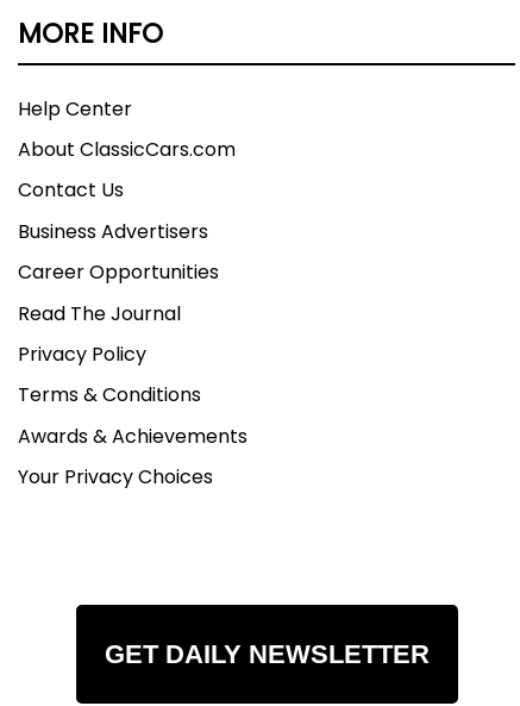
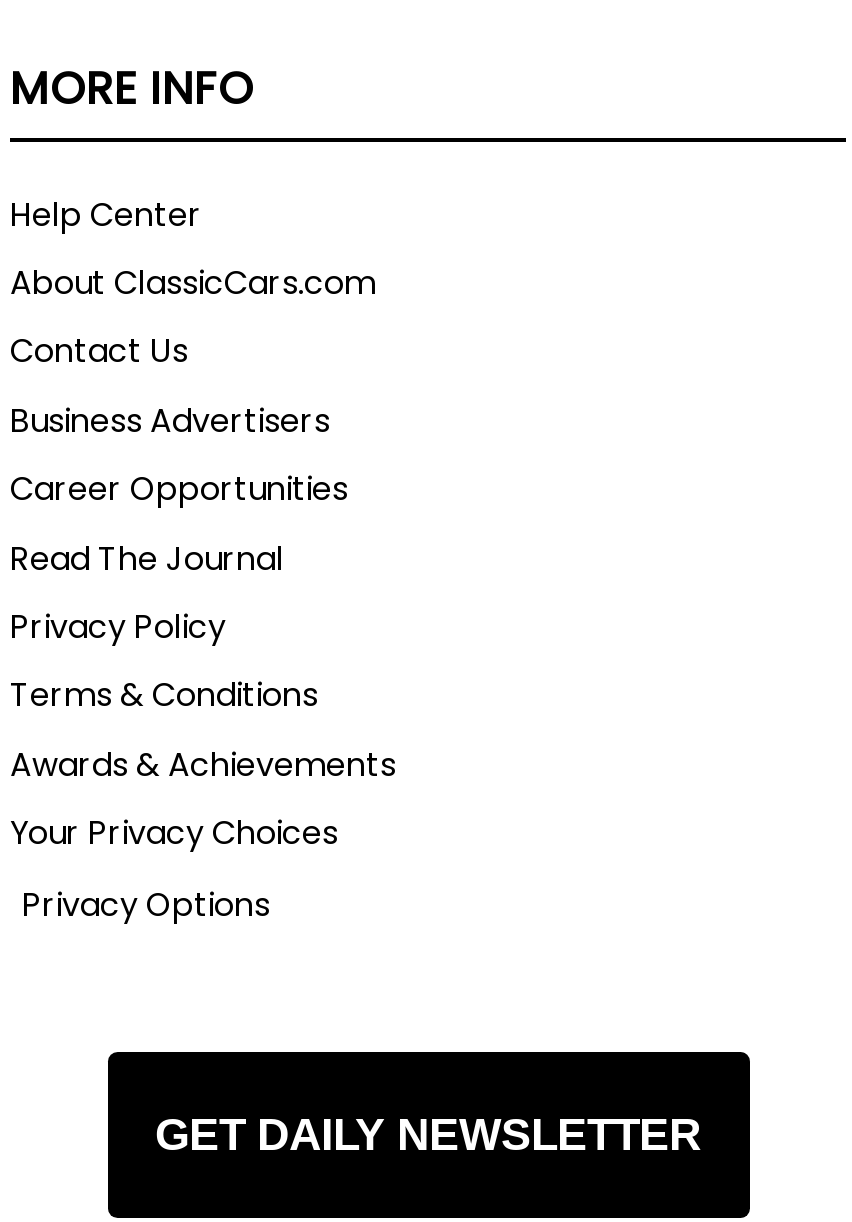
none -> [22,881,270,927] Privacy Options

